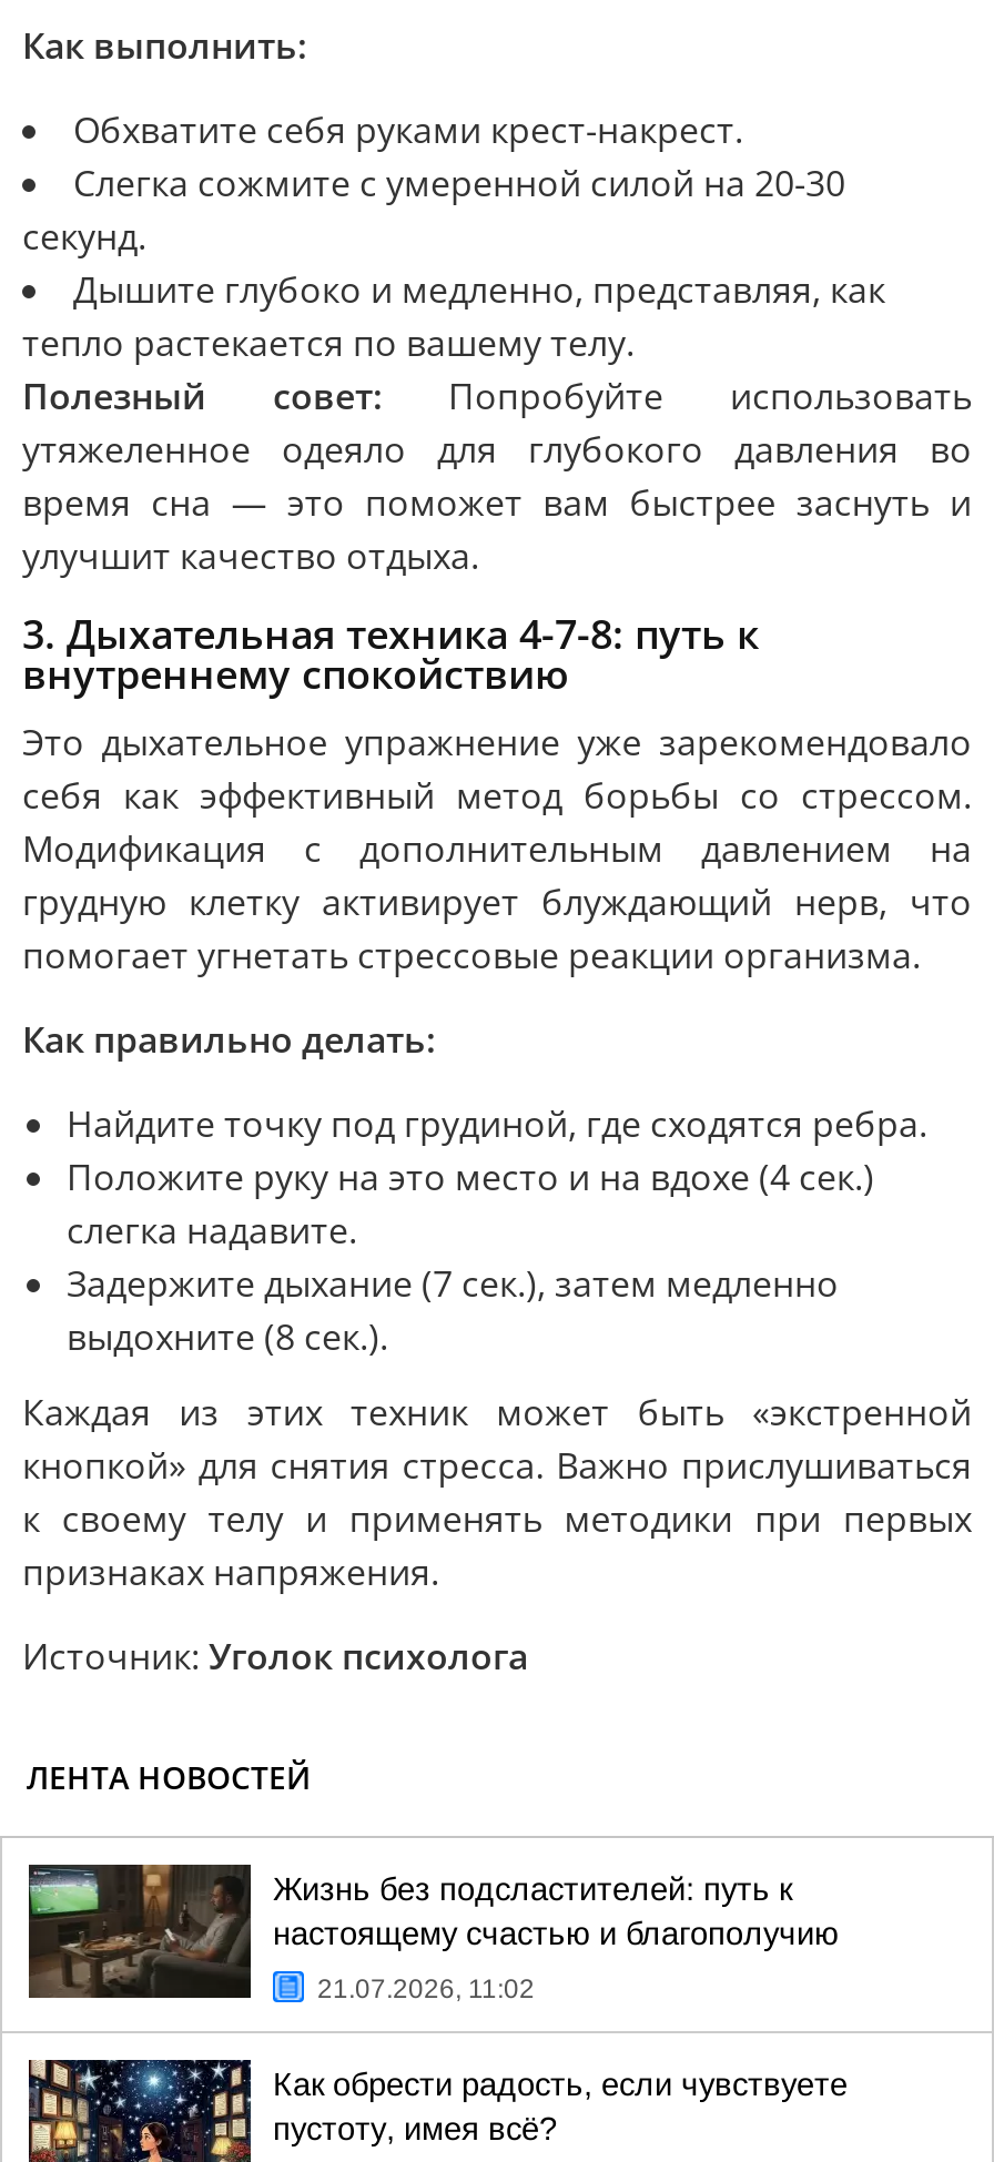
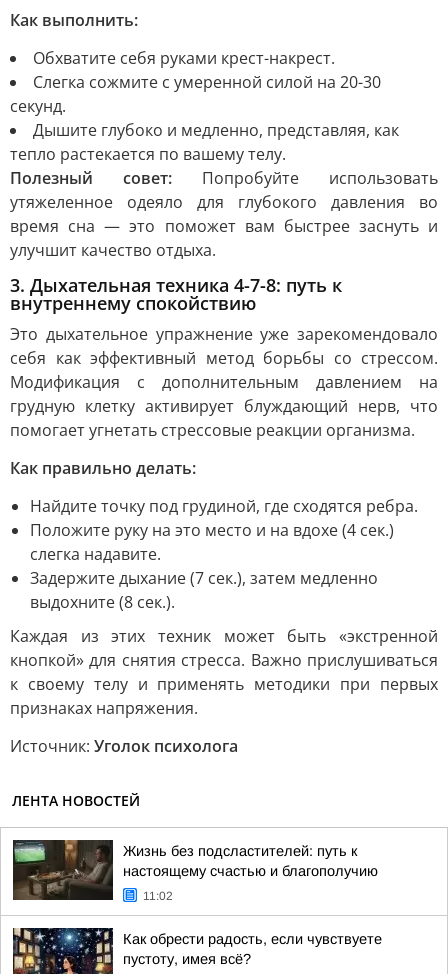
[317,1973,535,2004] 21.07.2026, 11:02 -> [143,889,173,903] 11:02

